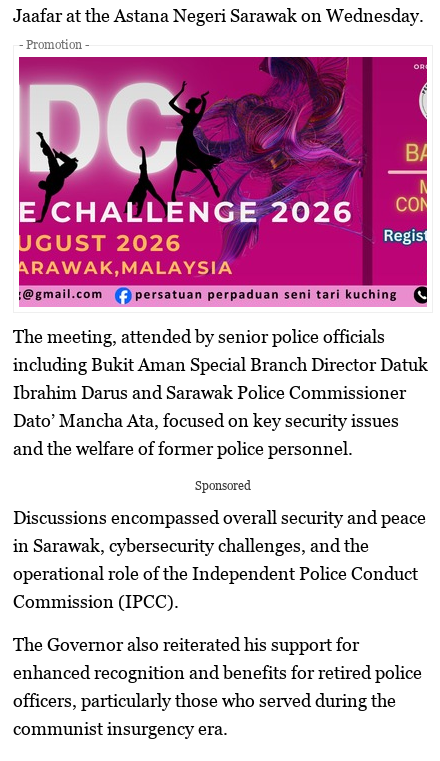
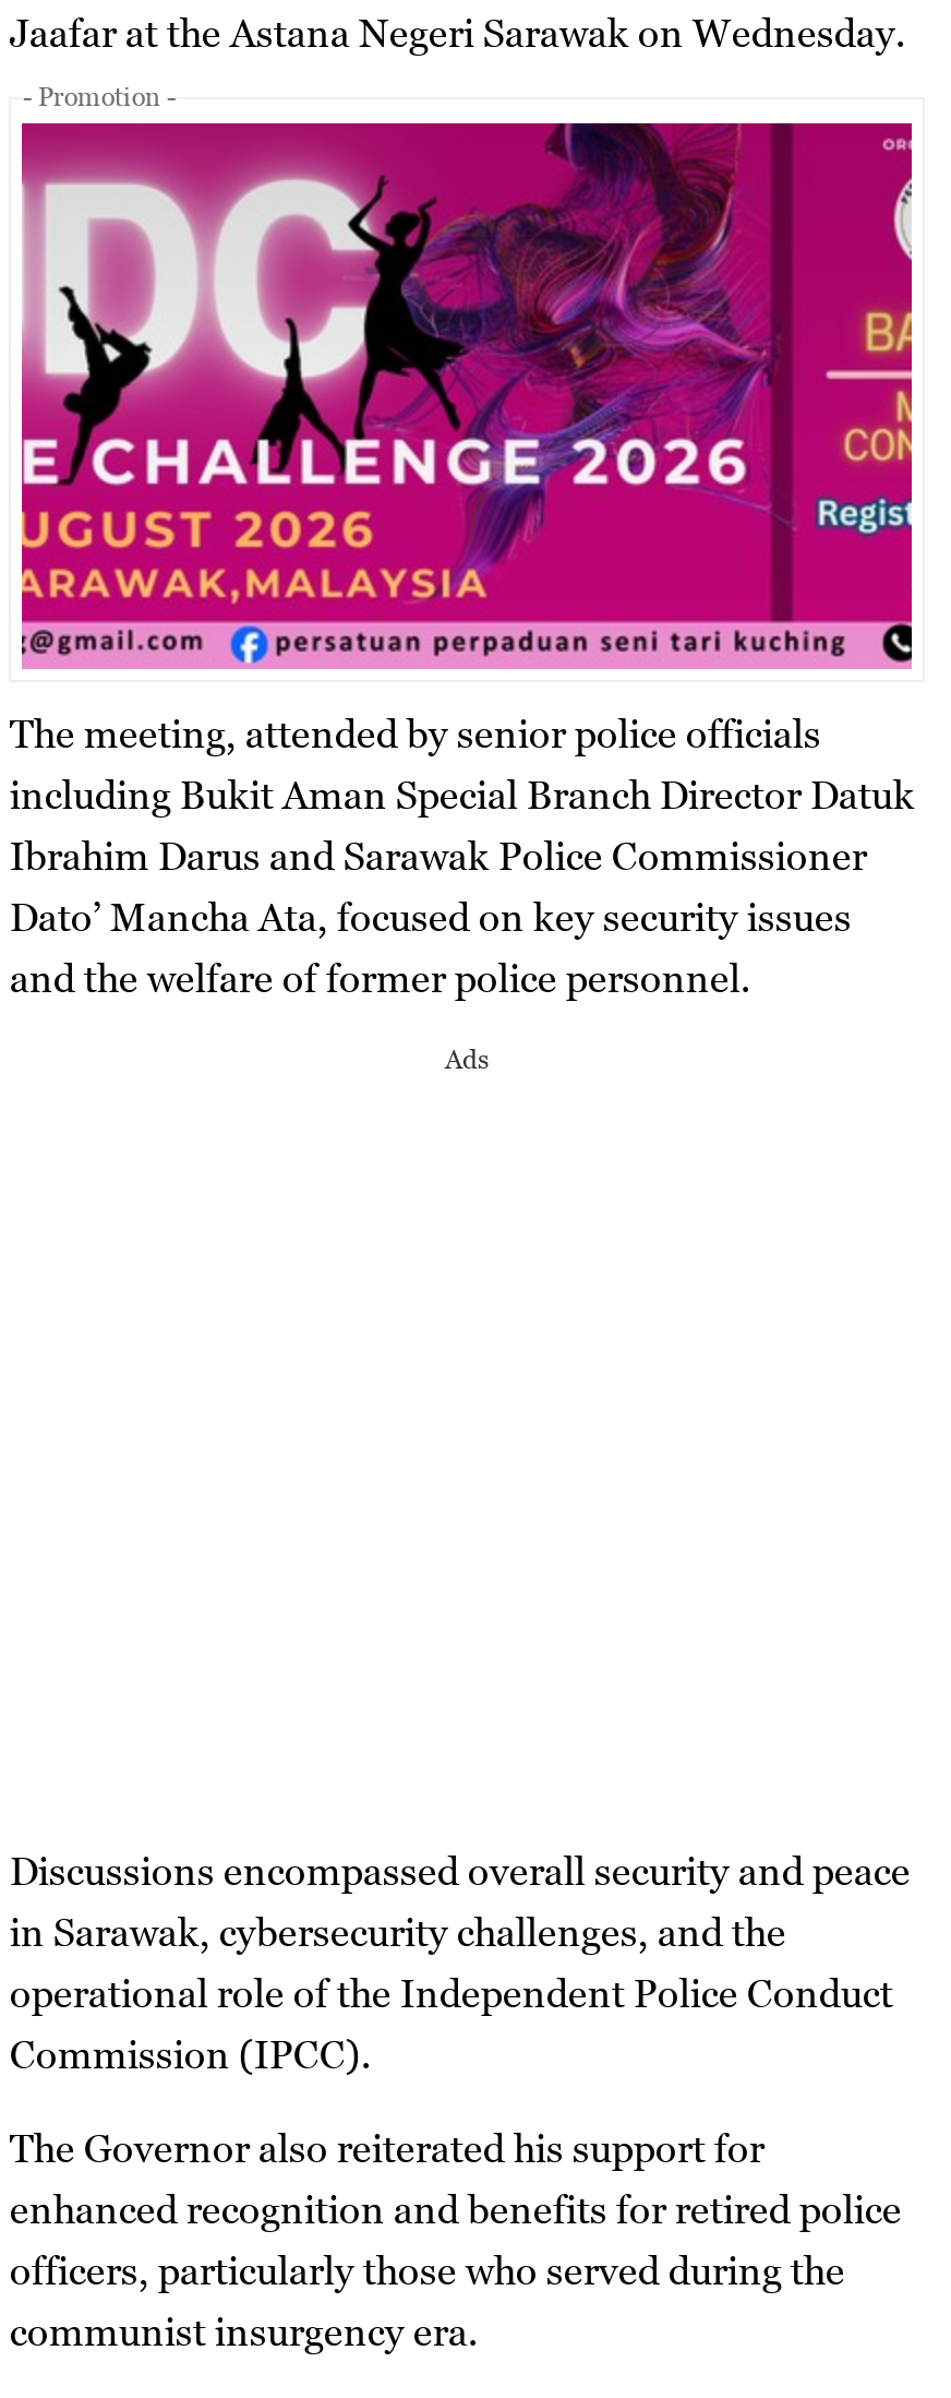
[195,478,251,493] Sponsored -> [445,1042,489,1074] Ads

